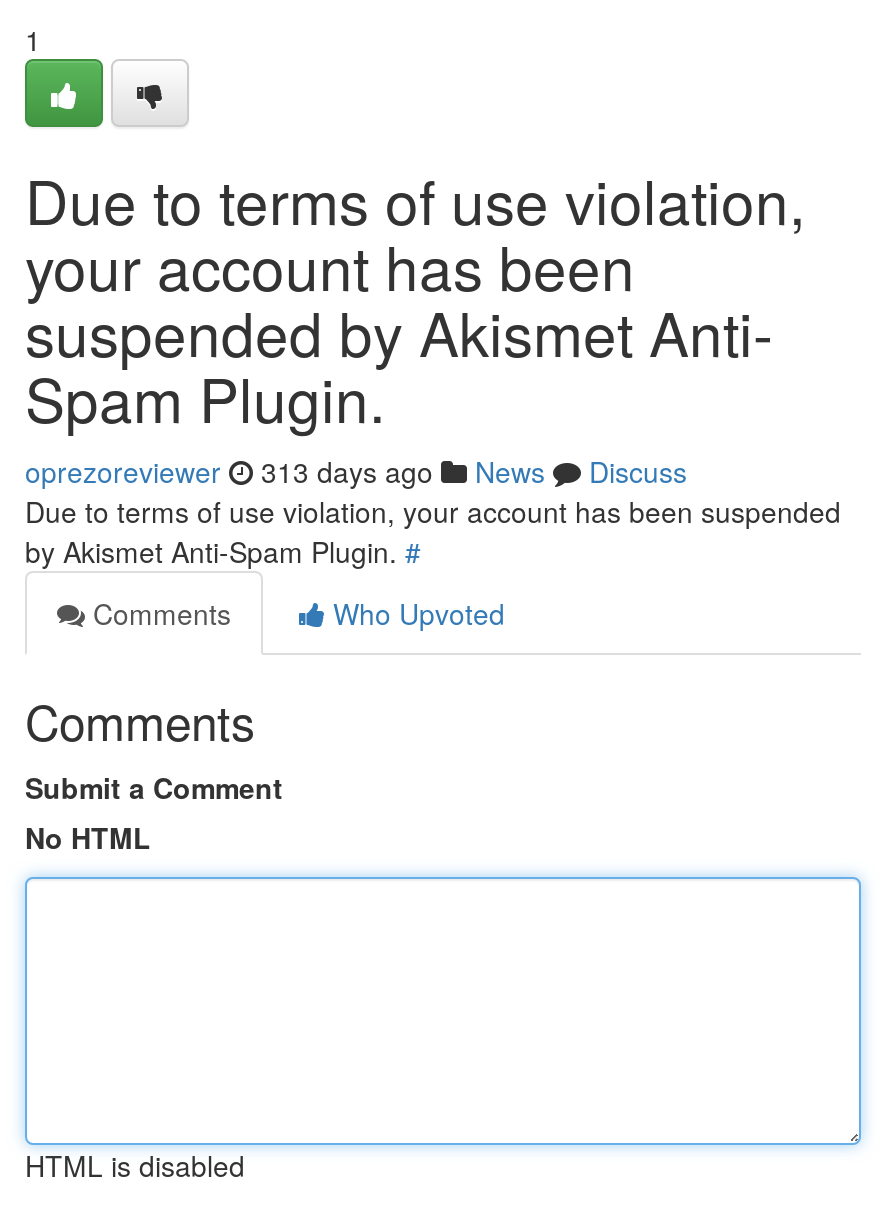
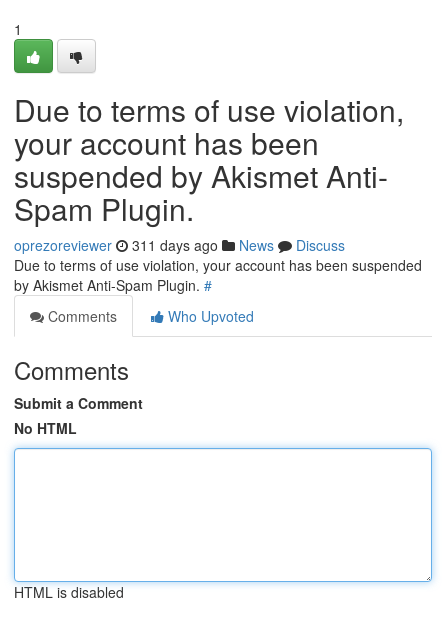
[25,451,687,491] oprezoreviewer 313 days ago News Discuss -> [14,235,345,255] oprezoreviewer 311 days ago News Discuss

